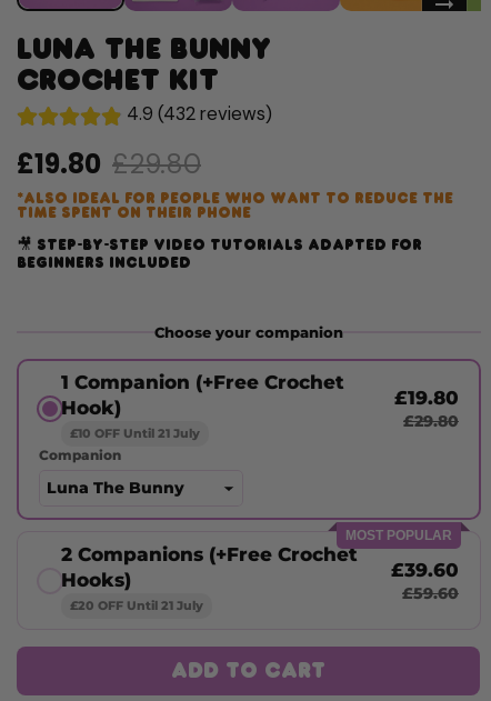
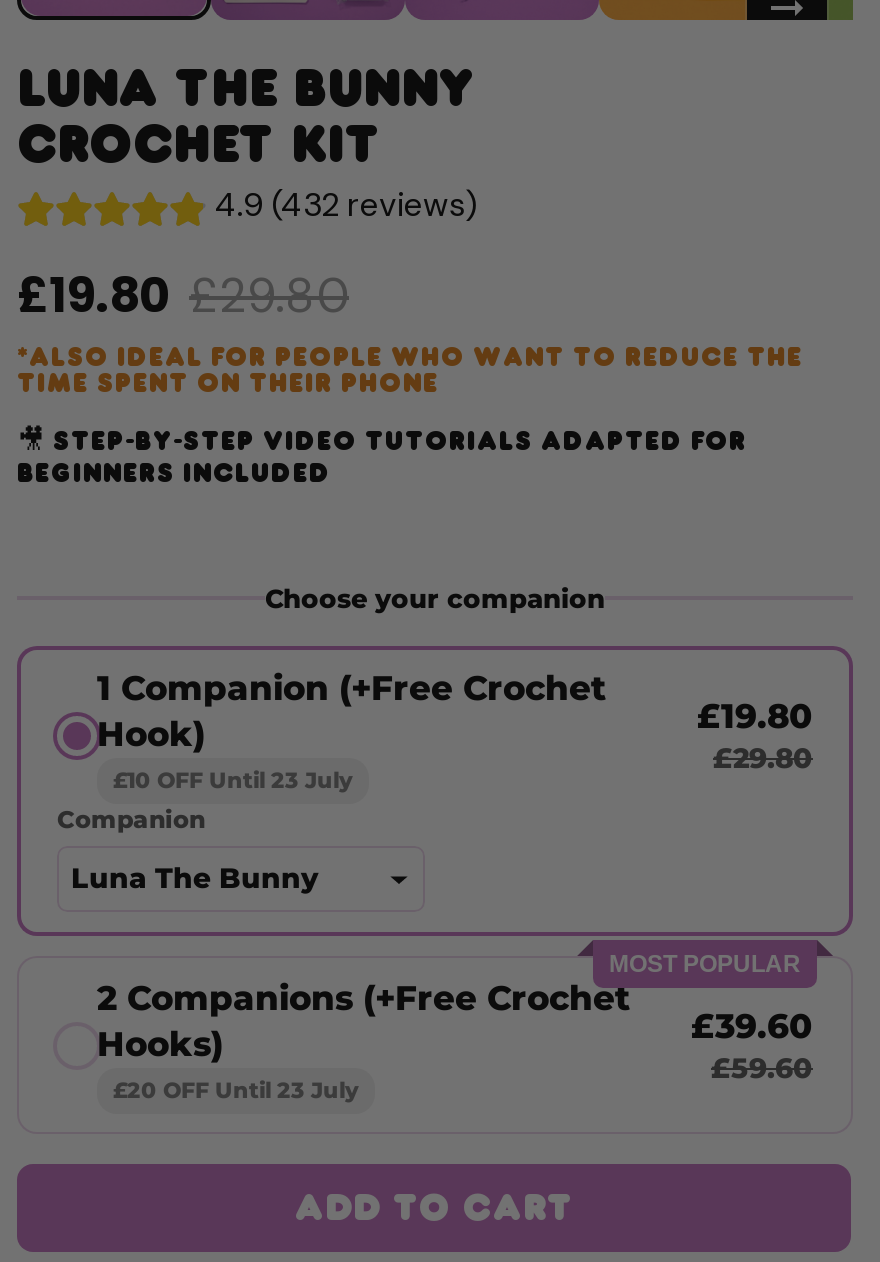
[70,425,200,441] £10 OFF Until 21 July -> [113,766,353,794] £10 OFF Until 23 July
[70,598,203,613] £20 OFF Until 21 July -> [113,1076,359,1104] £20 OFF Until 23 July

